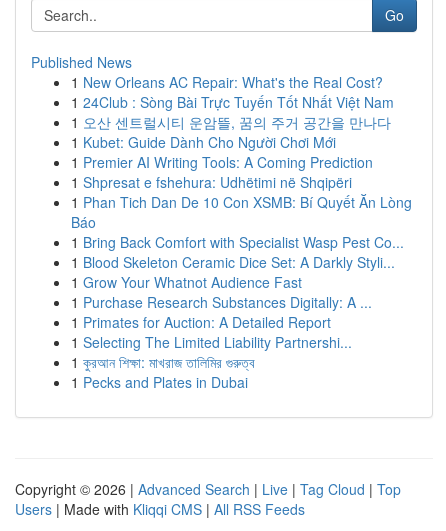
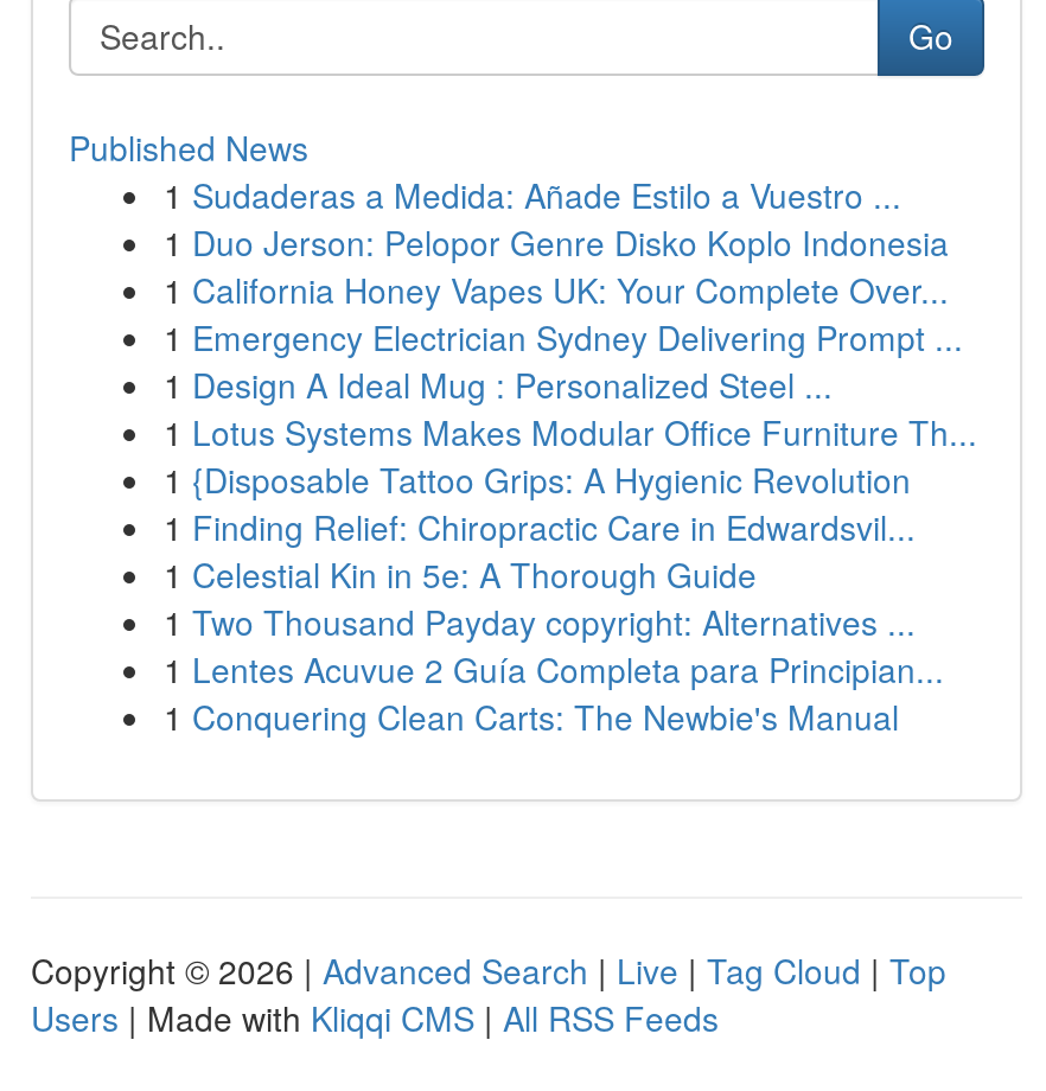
[71,72,412,392] 1 New Orleans AC Repair: What's the Real Cost? | 1 24Club : Sòng Bài Trực Tuyến Tốt Nhất Việt Nam | 1 오산 센트럴시티 운암뜰, 꿈의 주거 공간을 만나다 | 1 Kubet: Guide Dành Cho Người Chơi Mới | 1 Premier AI Writing Tools: A Coming Prediction | 1 Shpresat e fshehura: Udhëtimi në Shqipëri | 1 Phan Tich Dan De 10 Con XSMB: Bí Quyết Ăn Lòng | Báo | 1 Bring Back Comfort with Specialist Wasp Pest Co... | 1 Blood Skeleton Ceramic Dice Set: A Darkly Styli... | 1 Grow Your Whatnot Audience Fast | 1 Purchase Research Substances Digitally: A ... | 1 Primates for Auction: A Detailed Report | 1 Selecting The Limited Liability Partnershi... | 1 কুরআন শিক্ষা: মাখরাজ তালিমির গুরুত্ব | 1 Pecks and Plates in Dubai -> [164,171,977,740] 1 Sudaderas a Medida: Añade Estilo a Vuestro ... | 1 Duo Jerson: Pelopor Genre Disko Koplo Indonesia | 1 California Honey Vapes UK: Your Complete Over... | 1 Emergency Electrician Sydney Delivering Prompt ... | 1 Design A Ideal Mug : Personalized Steel ... | 1 Lotus Systems Makes Modular Office Furniture Th... | 1 {Disposable Tattoo Grips: A Hygienic Revolution | 1 Finding Relief: Chiropractic Care in Edwardsvil... | 1 Celestial Kin in 5e: A Thorough Guide | 1 Two Thousand Payday copyright: Alternatives ... | 1 Lentes Acuvue 2 Guía Completa para Principian... | 1 Conquering Clean Carts: The Newbie's Manual

